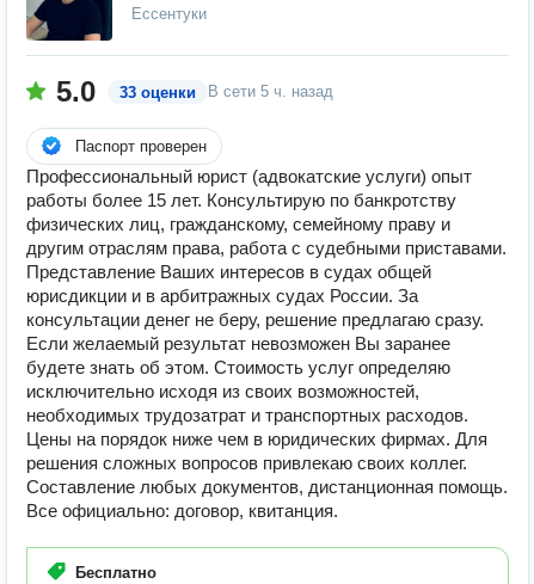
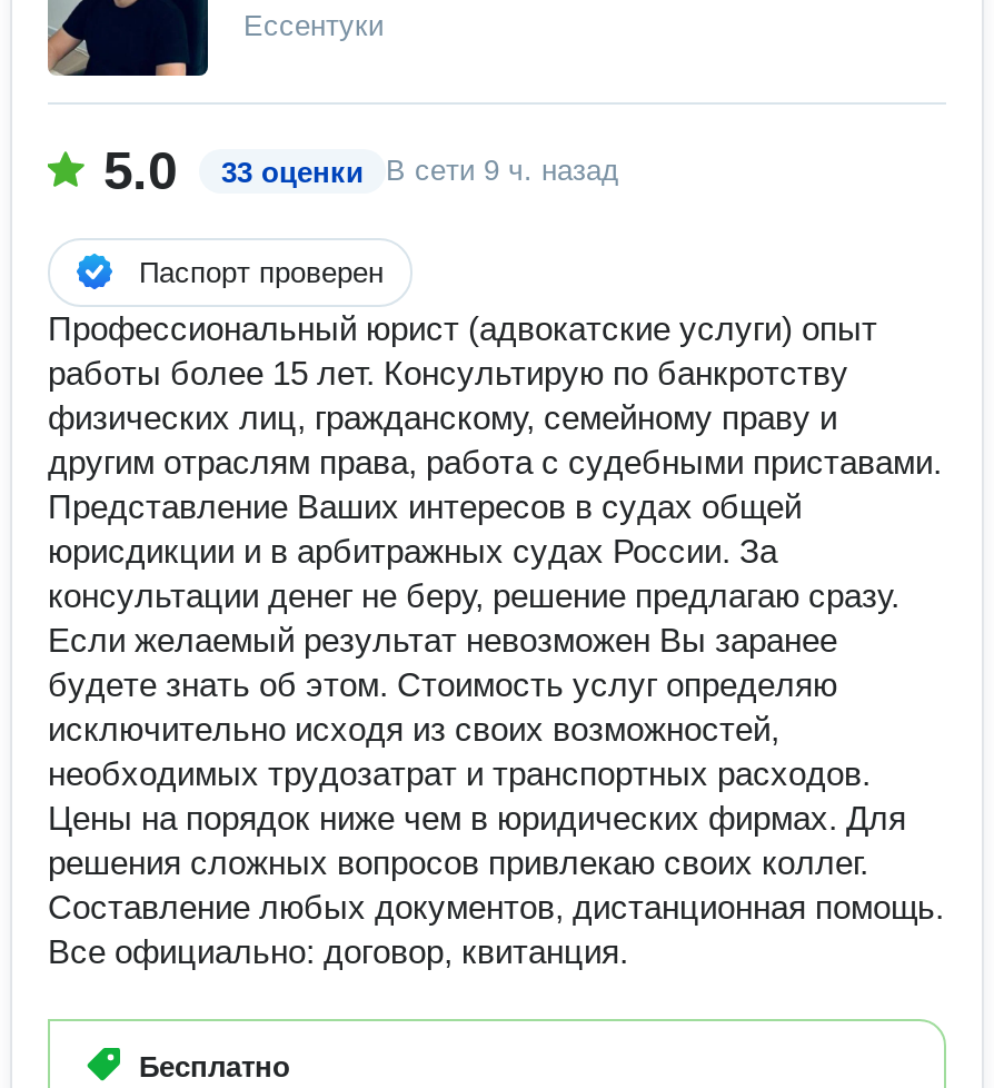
[56,75,333,107] 5.0 33 оценки В сети 5 ч. назад -> [103,140,619,200] 5.0 33 оценки В сети 9 ч. назад

